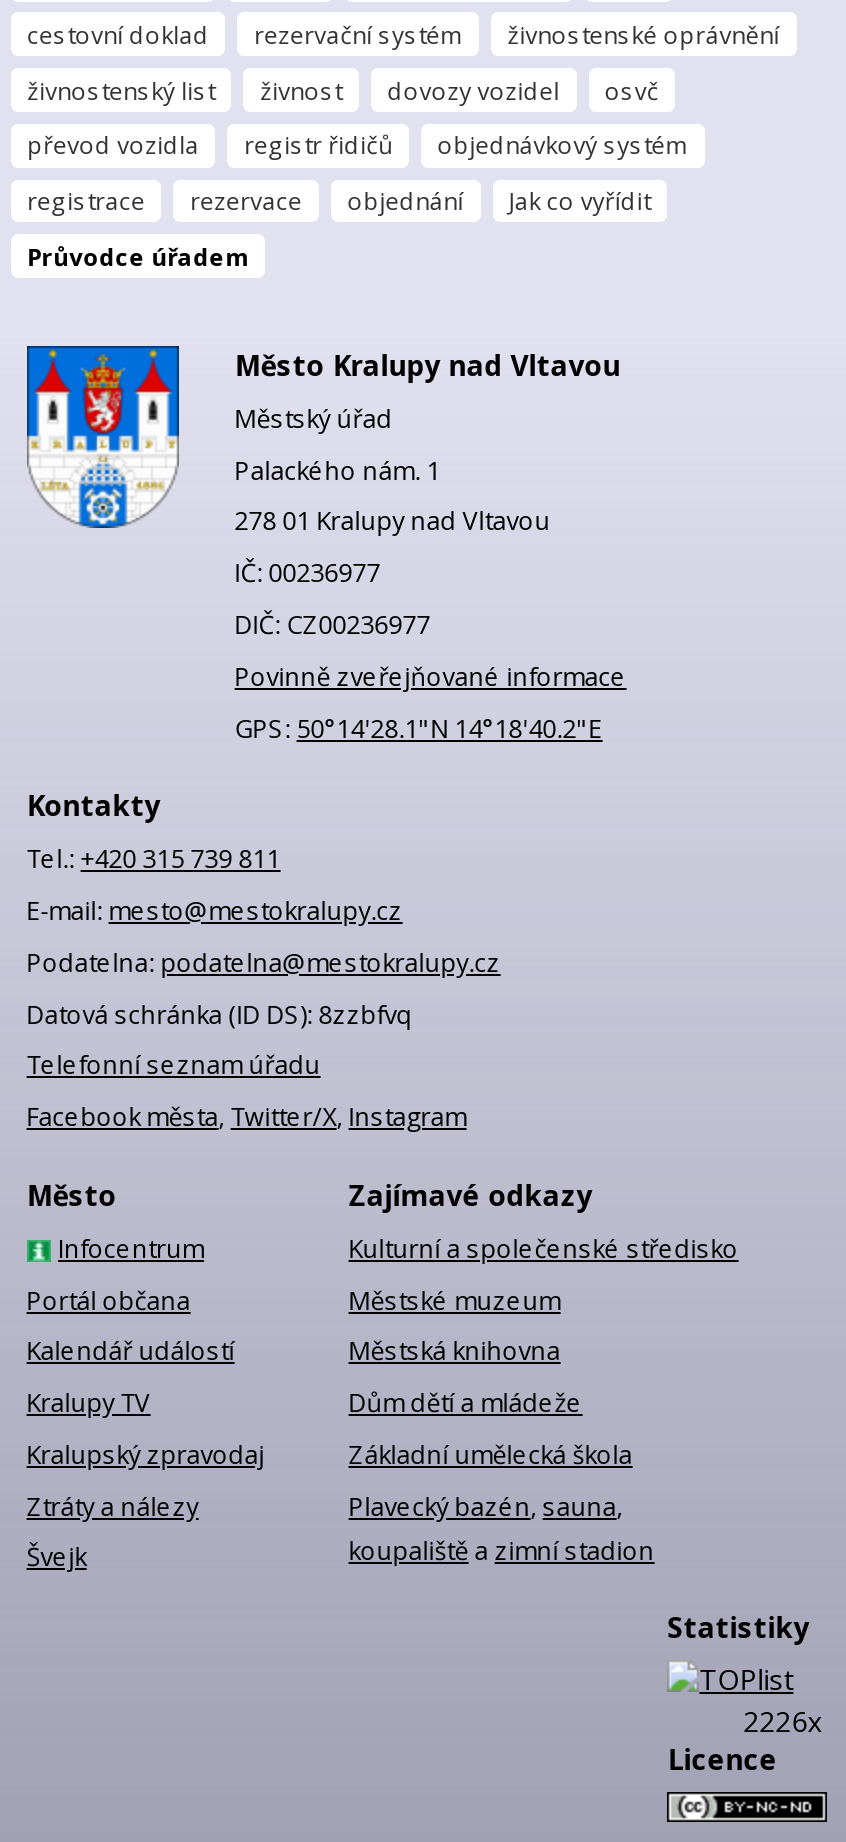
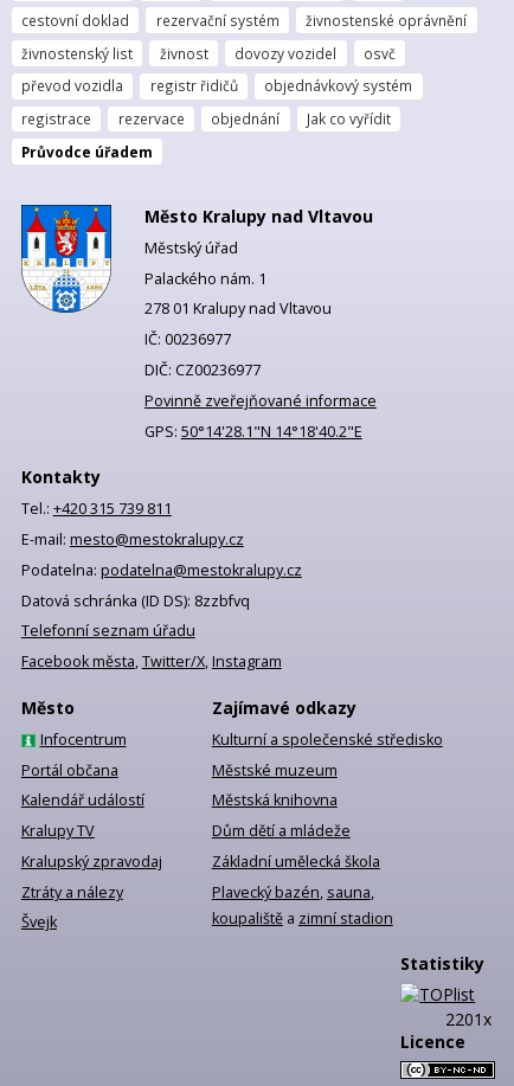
[743,1703,821,1741] 2226x -> [446,1008,492,1031] 2201x

